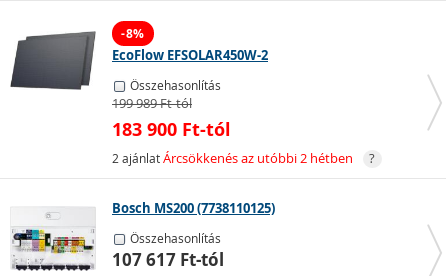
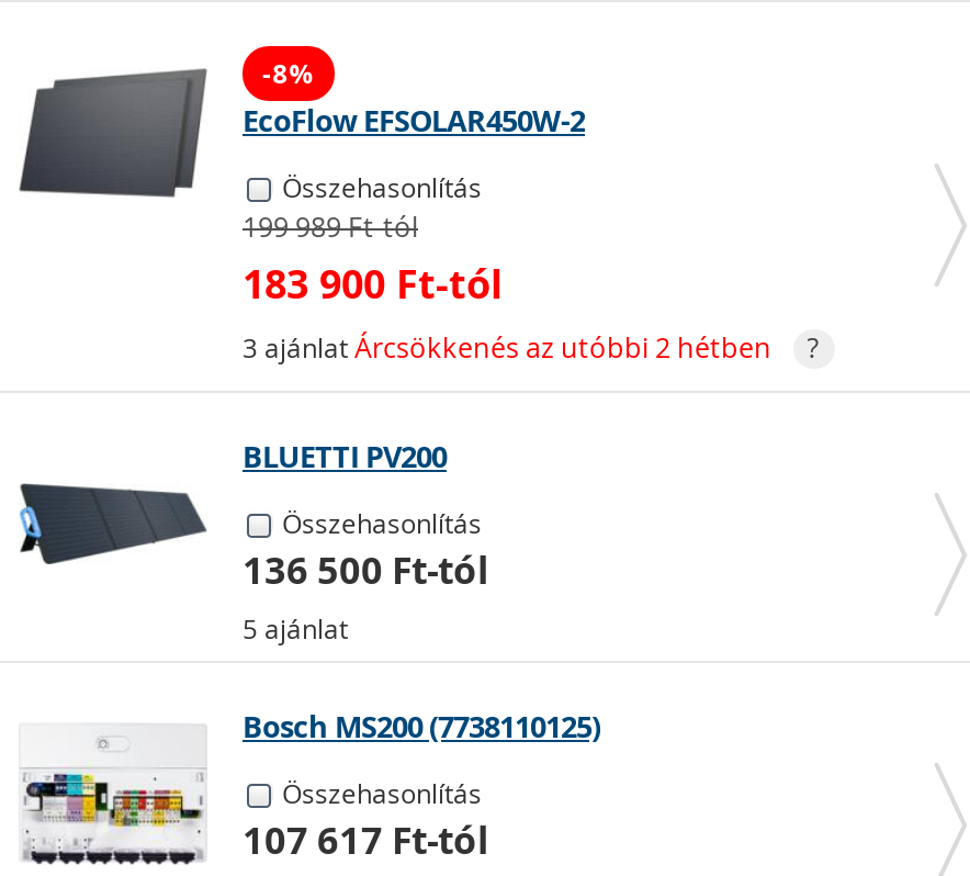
[112,149,353,166] 2 ajánlat Árcsökkenés az utóbbi 2 hétben -> [243,328,771,366] 3 ajánlat Árcsökkenés az utóbbi 2 hétben
none -> [19,436,488,644] [image] | BLUETTI PV200 | Összehasonlítás | 136 500 Ft-tól | 5 ajánlat

